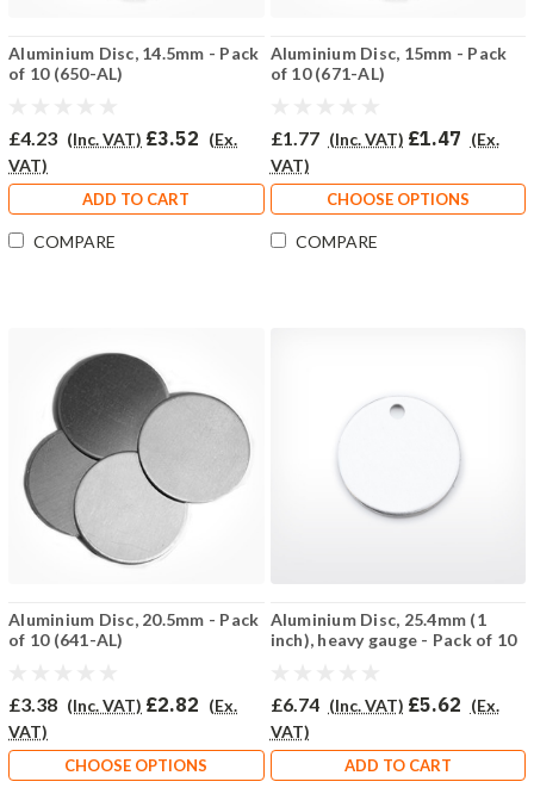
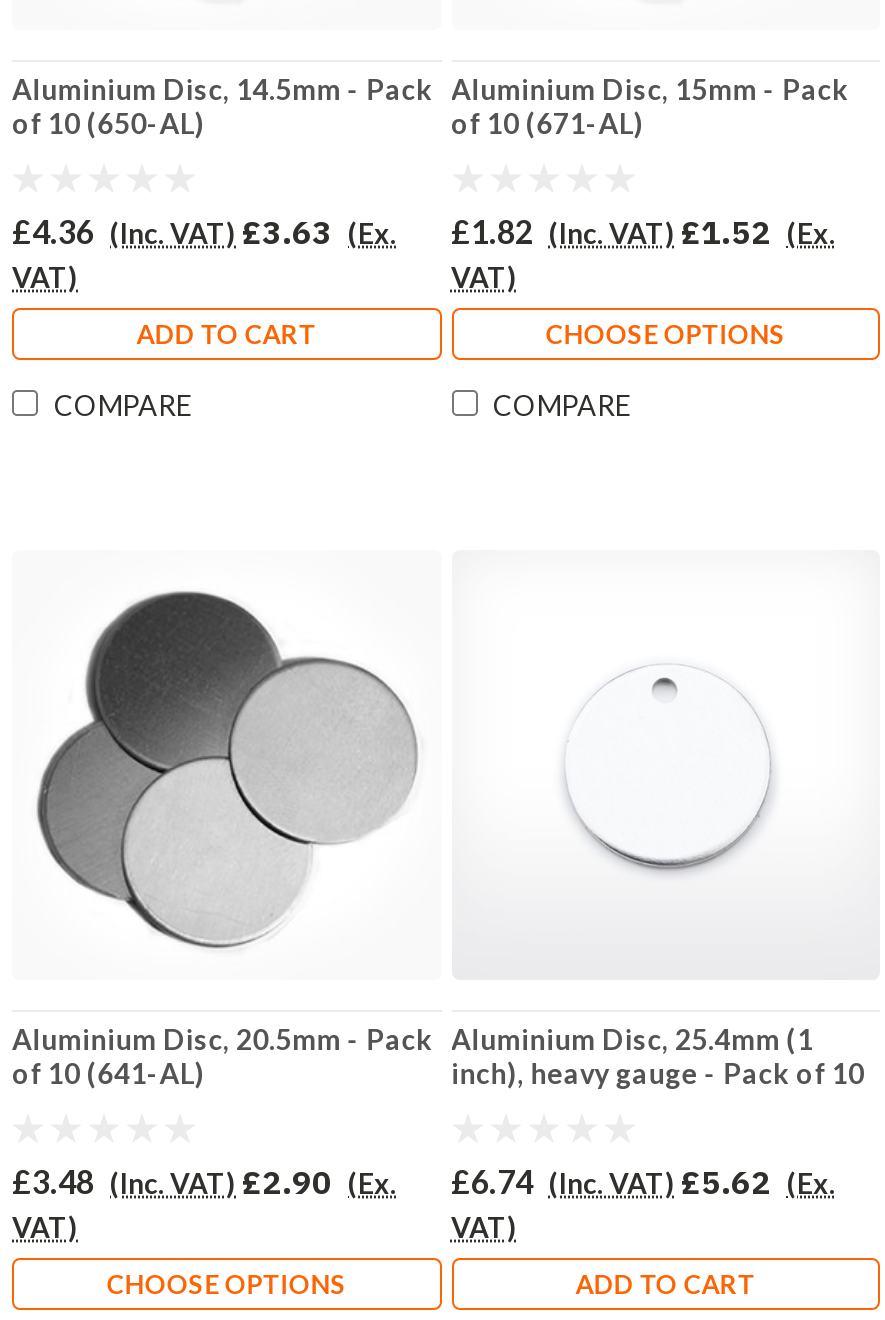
[8,127,237,151] £4.23 (Inc. VAT) £3.52 (Ex. -> [12,213,396,253] £4.36 (Inc. VAT) £3.63 (Ex.
[270,127,499,151] £1.77 (Inc. VAT) £1.47 (Ex. -> [451,213,835,253] £1.82 (Inc. VAT) £1.52 (Ex.
[8,693,499,716] £3.38 (Inc. VAT) £2.82 (Ex. £6.74 (Inc. VAT) £5.62 (Ex. -> [12,1162,835,1202] £3.48 (Inc. VAT) £2.90 (Ex. £6.74 (Inc. VAT) £5.62 (Ex.

